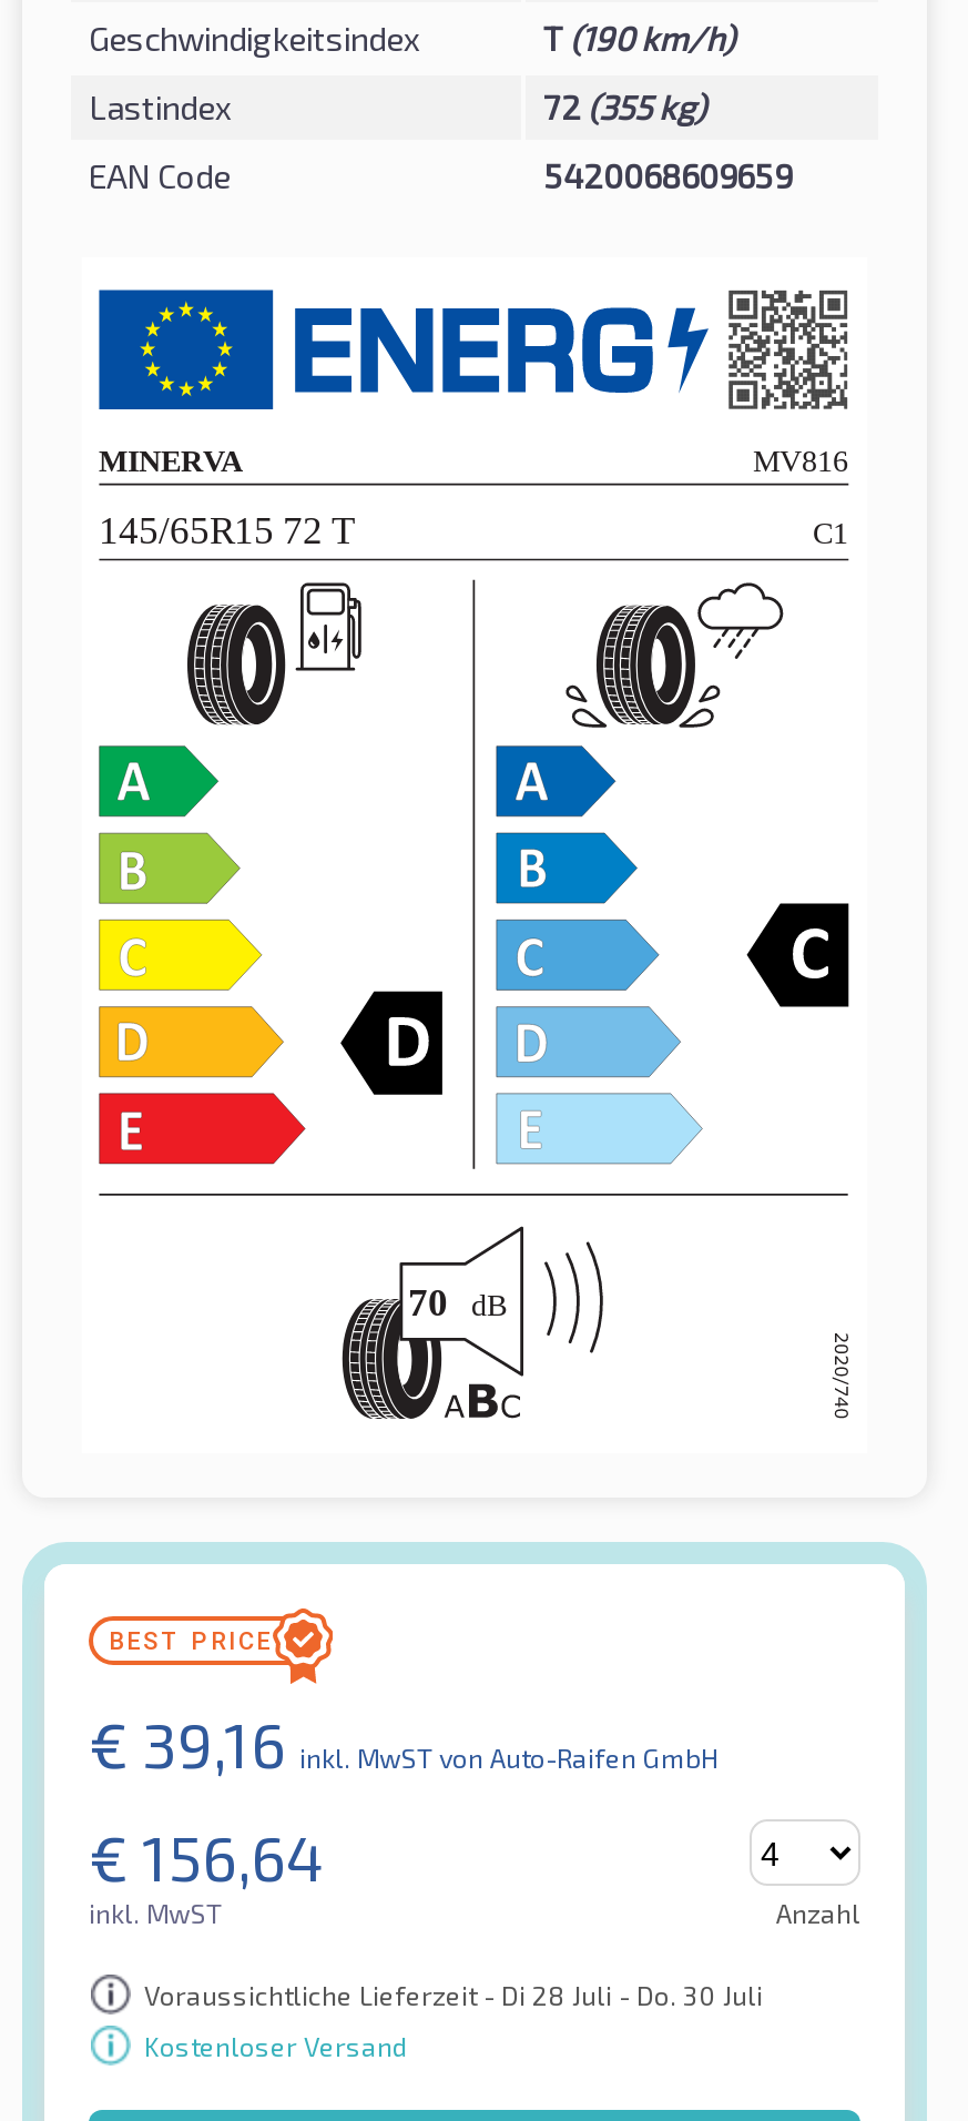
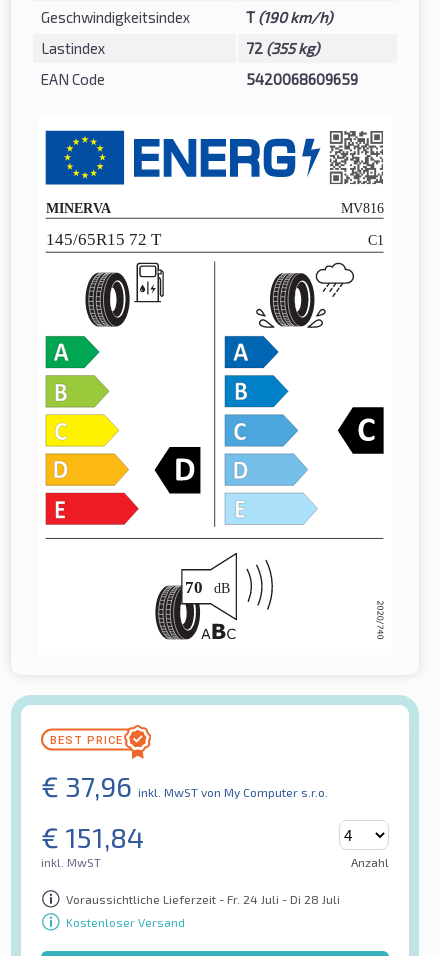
[89,1707,719,1782] € 39,16 inkl. MwSTvon Auto-Raifen GmbH -> [41,769,328,803] € 37,96 inkl. MwSTvon My Computer s.r.o.
[89,1820,324,1896] € 156,64 -> [41,820,144,854] € 151,84
[144,1979,763,2010] Voraussichtliche Lieferzeit - Di 28 Juli - Do. 30 Juli -> [66,892,340,906] Voraussichtliche Lieferzeit - Fr. 24 Juli - Di 28 Juli

